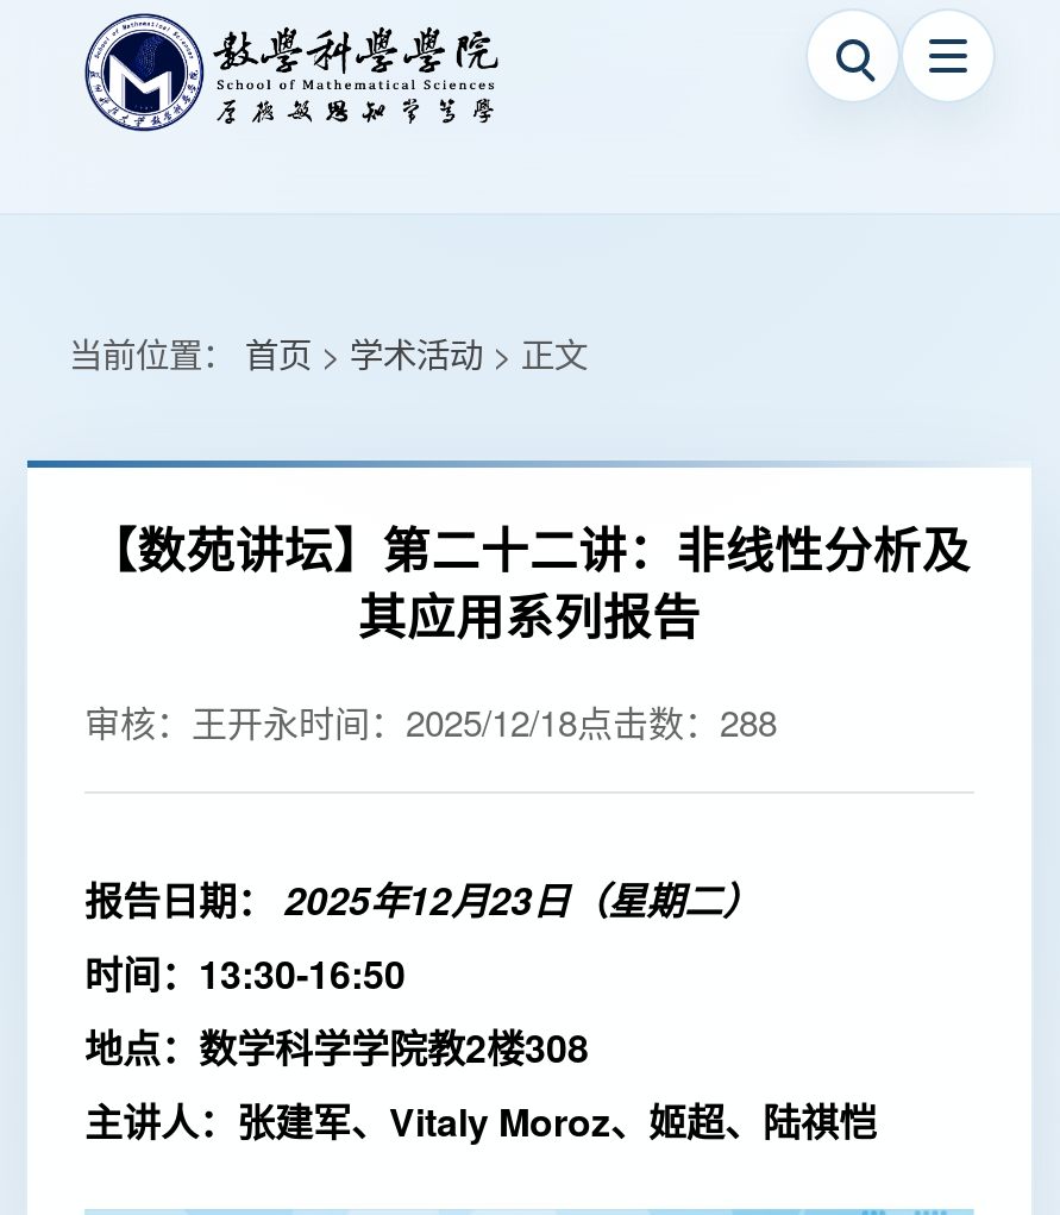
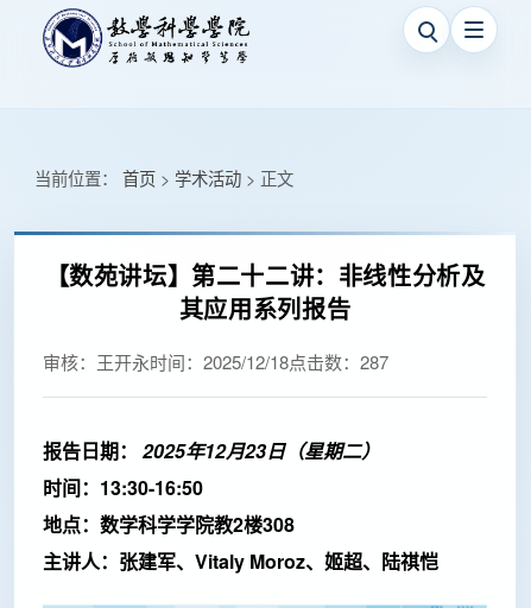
[84,696,777,746] 审核：王开永时间：2025/12/18点击数：288 -> [43,349,388,374] 审核：王开永时间：2025/12/18点击数：287

